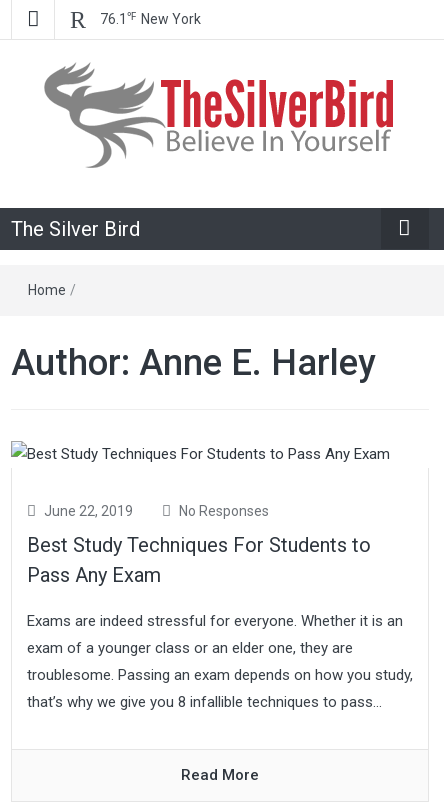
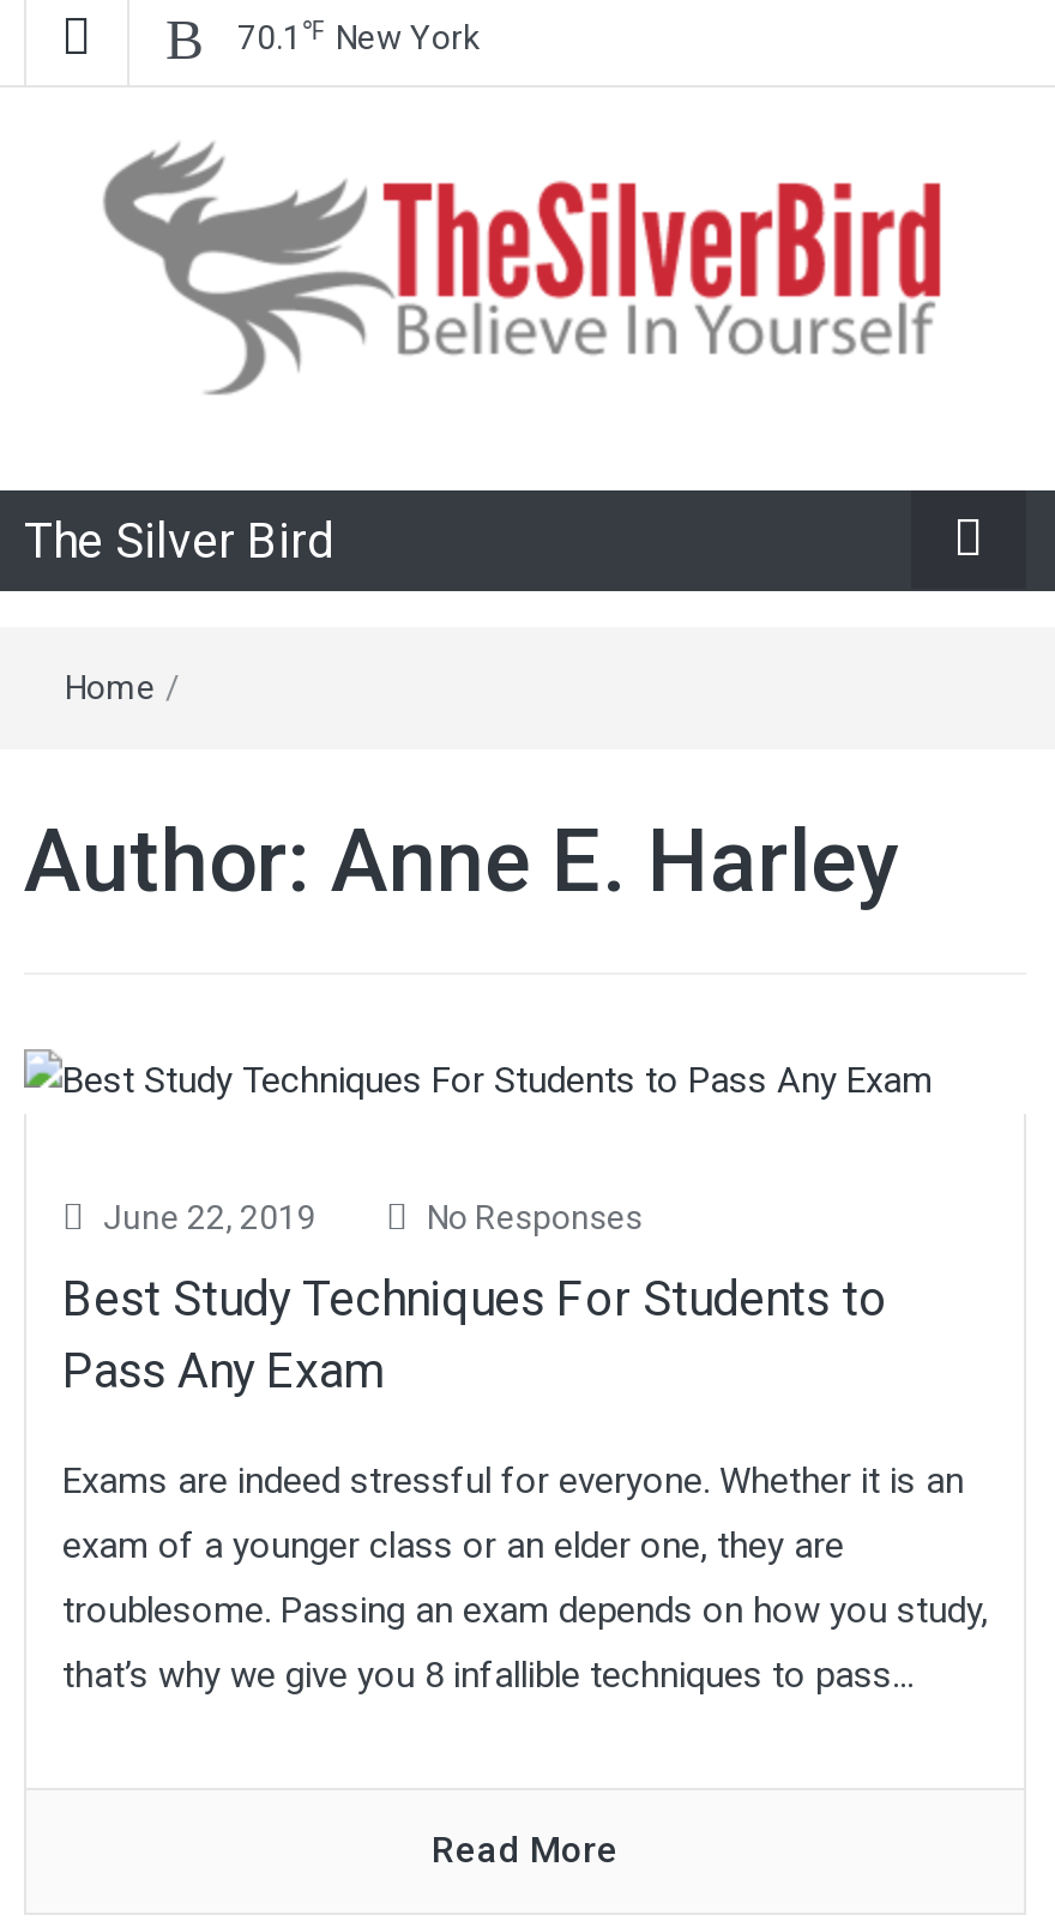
[100,10,201,27] 76.1 ℉ New York -> [237,16,480,56] 70.1 ℉ New York

